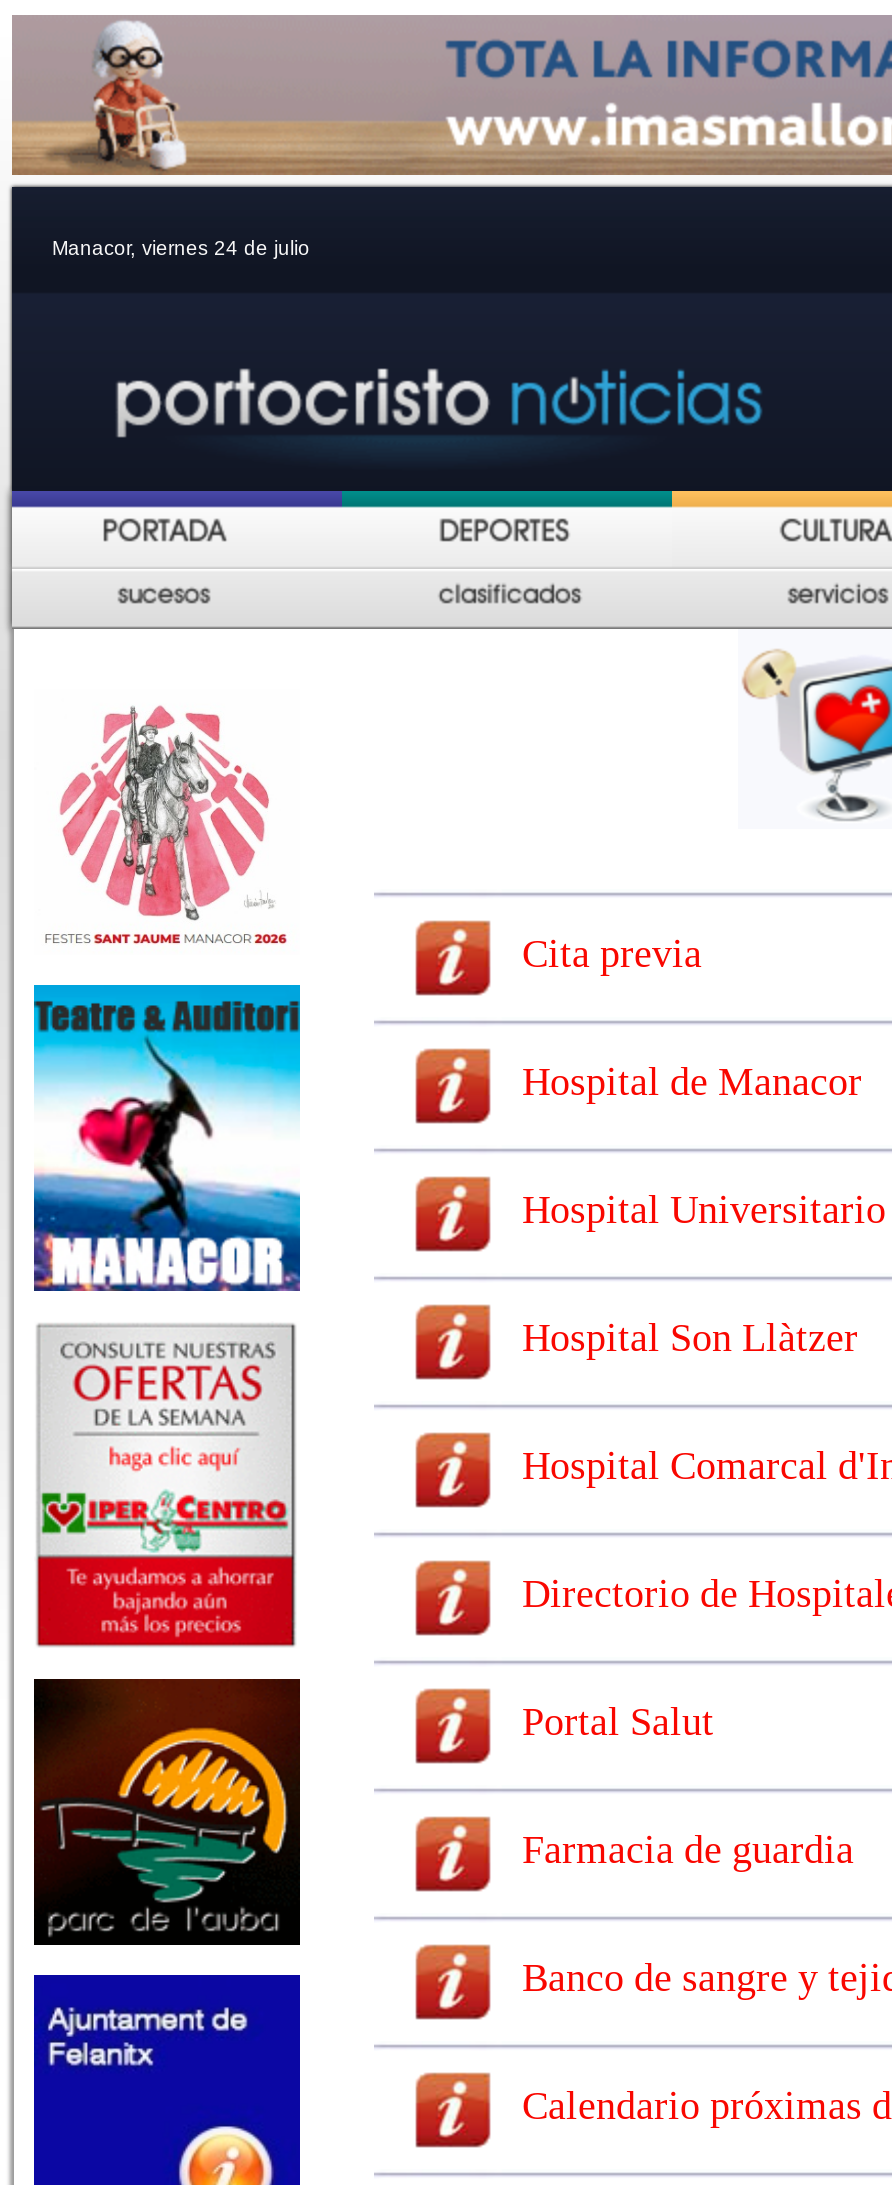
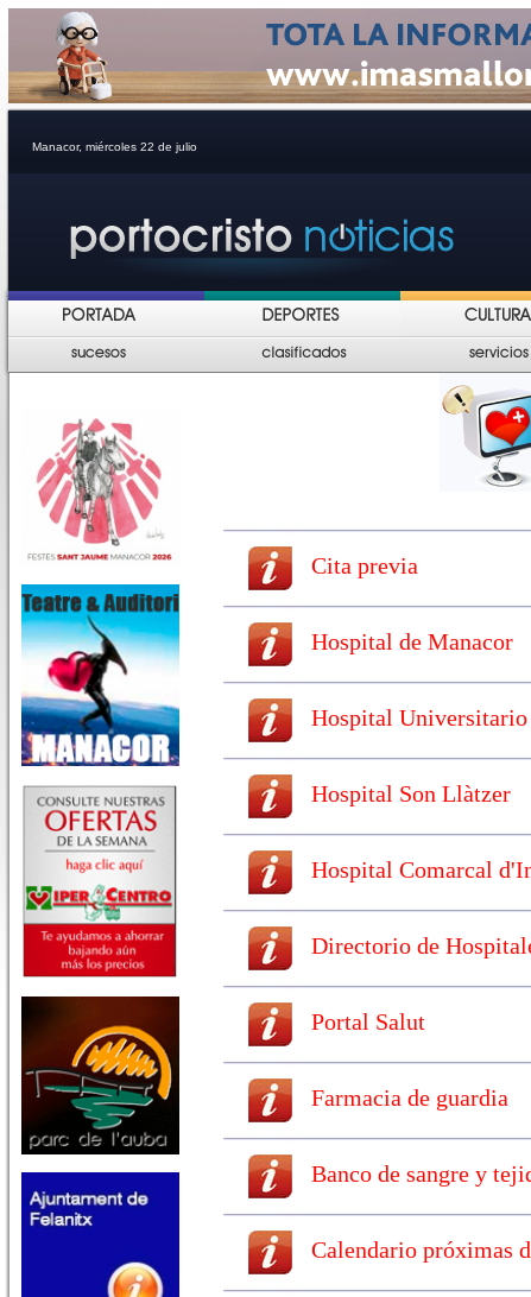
[52,237,310,259] Manacor, viernes 24 de julio -> [32,140,197,153] Manacor, miércoles 22 de julio

